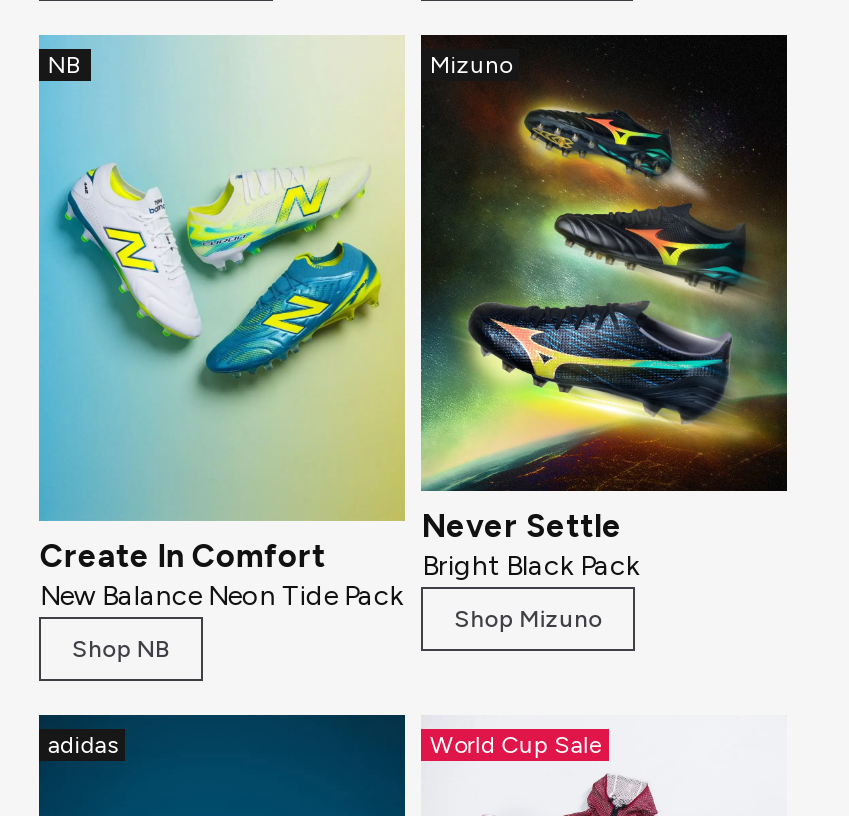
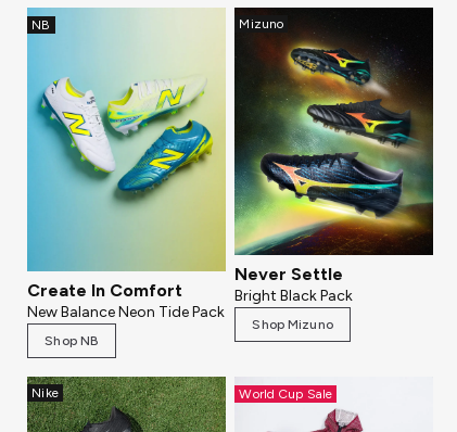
[48,732,117,760] adidas -> [32,386,58,401] Nike

